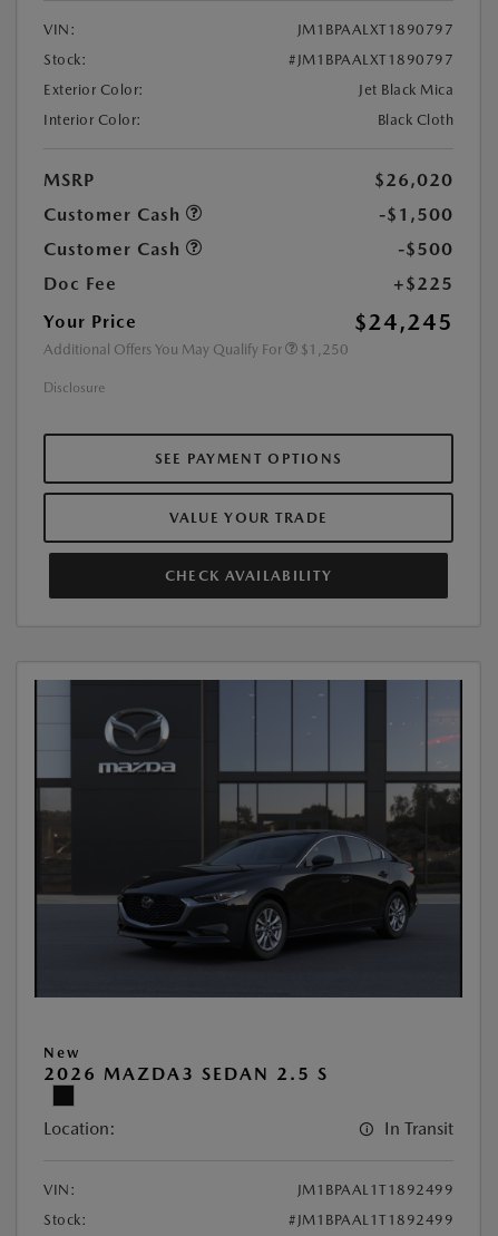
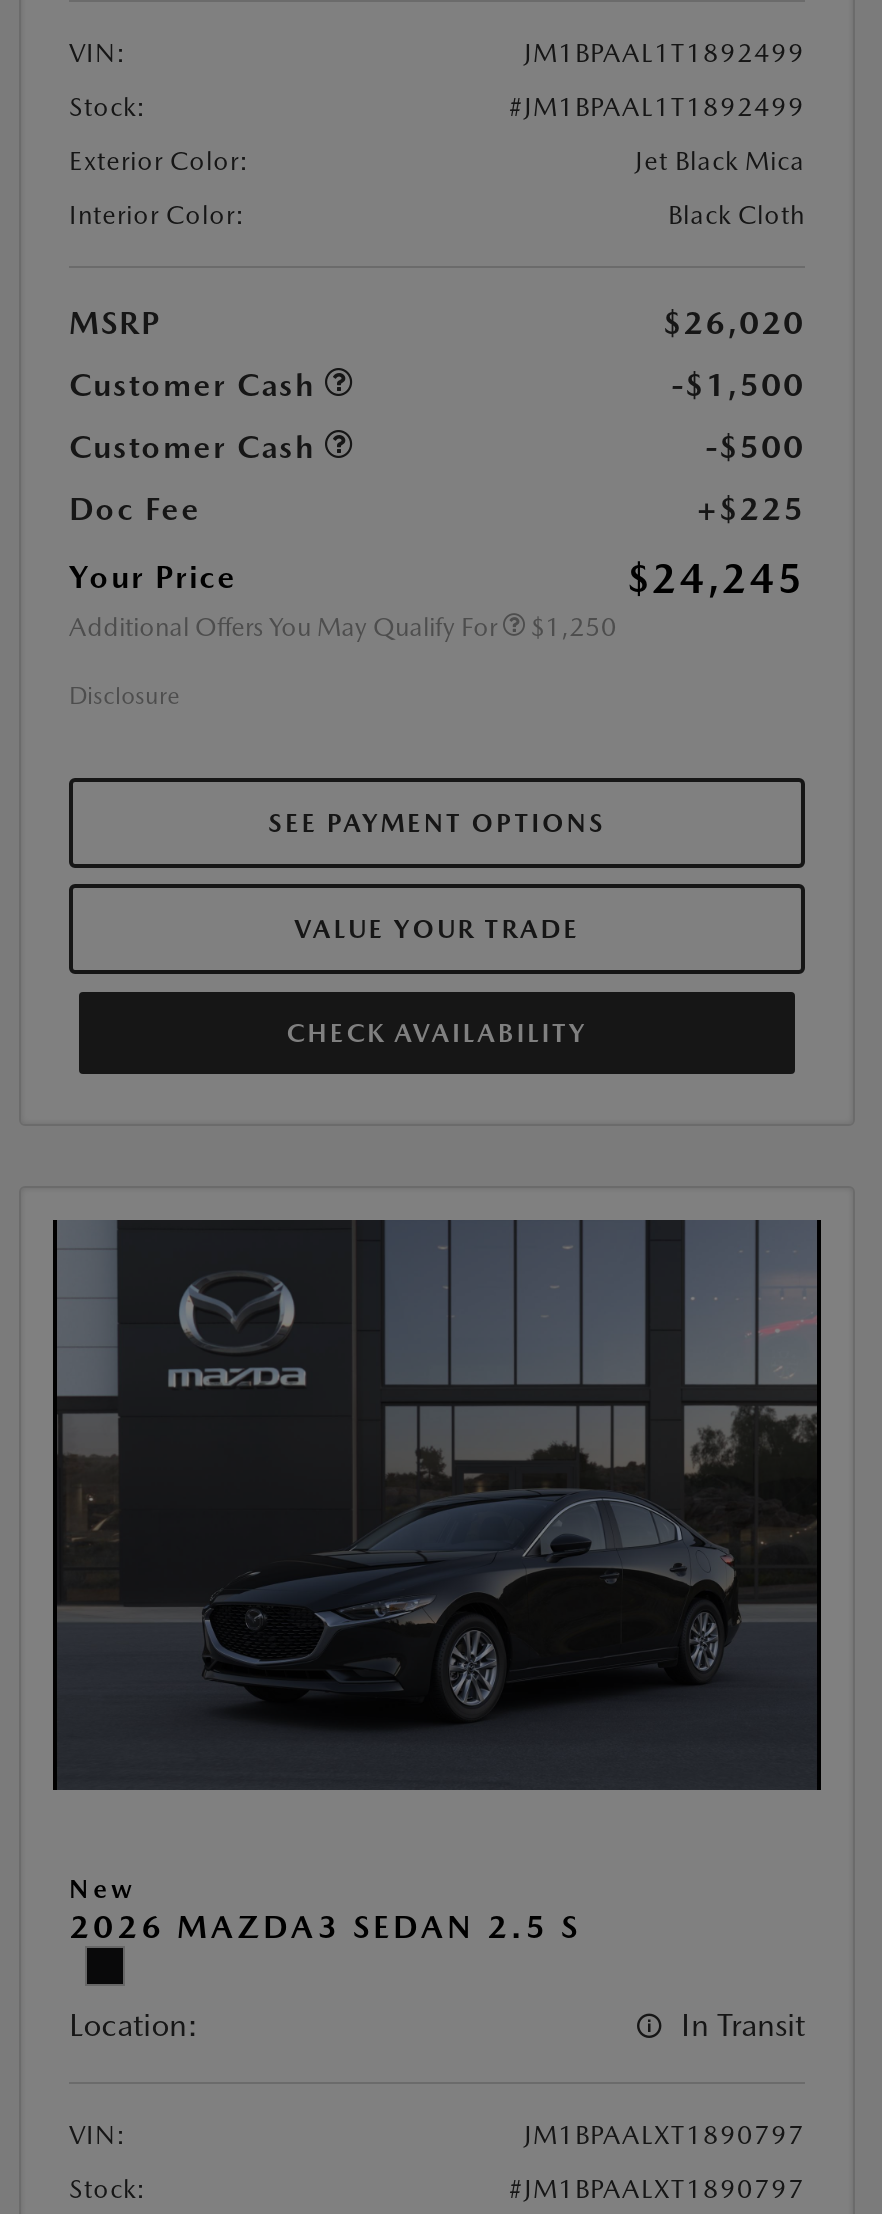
[297,21,453,38] JM1BPAALXT1890797 -> [524,38,805,68] JM1BPAAL1T1892499
[289,51,453,68] #JM1BPAALXT1890797 -> [509,92,805,122] #JM1BPAAL1T1892499
[297,1182,453,1198] JM1BPAAL1T1892499 -> [524,2120,805,2150] JM1BPAALXT1890797
[289,1212,453,1228] #JM1BPAAL1T1892499 -> [509,2174,805,2204] #JM1BPAALXT1890797

